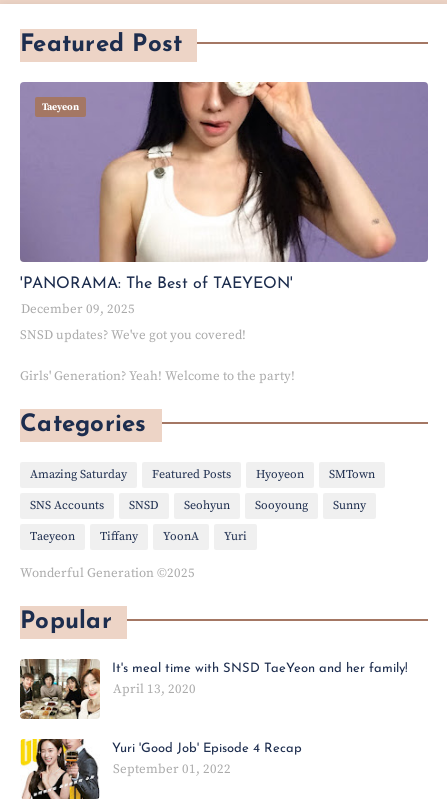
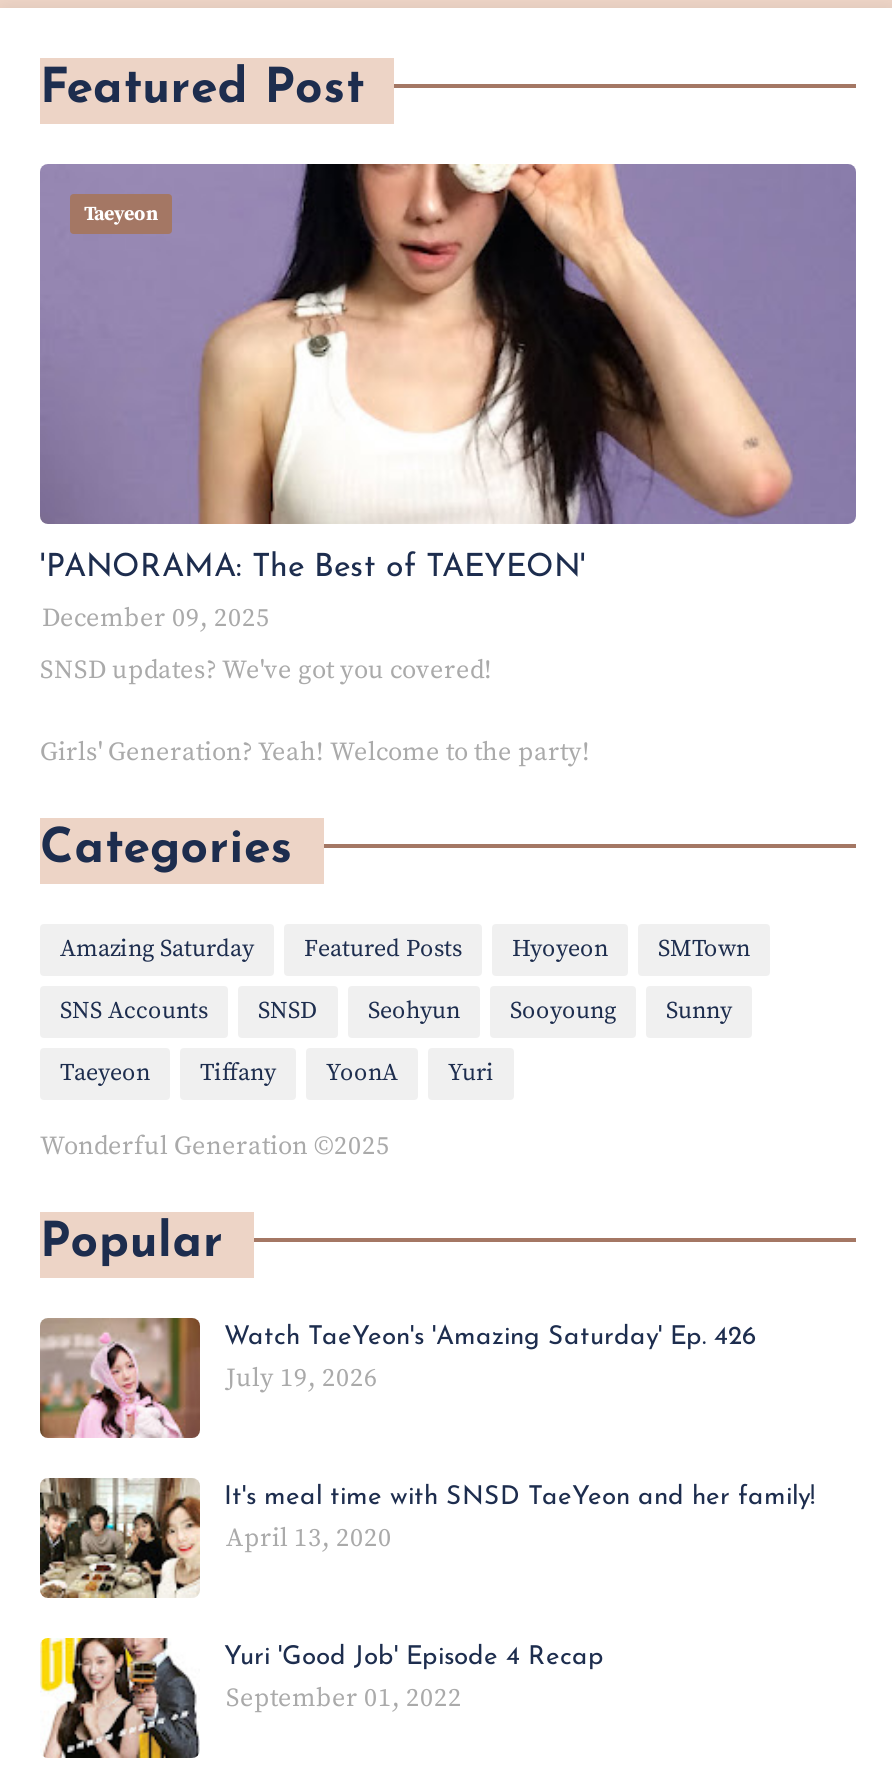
none -> [40,1318,756,1438] [image] | Watch TaeYeon's 'Amazing Saturday' Ep. 426 | July 19, 2026

